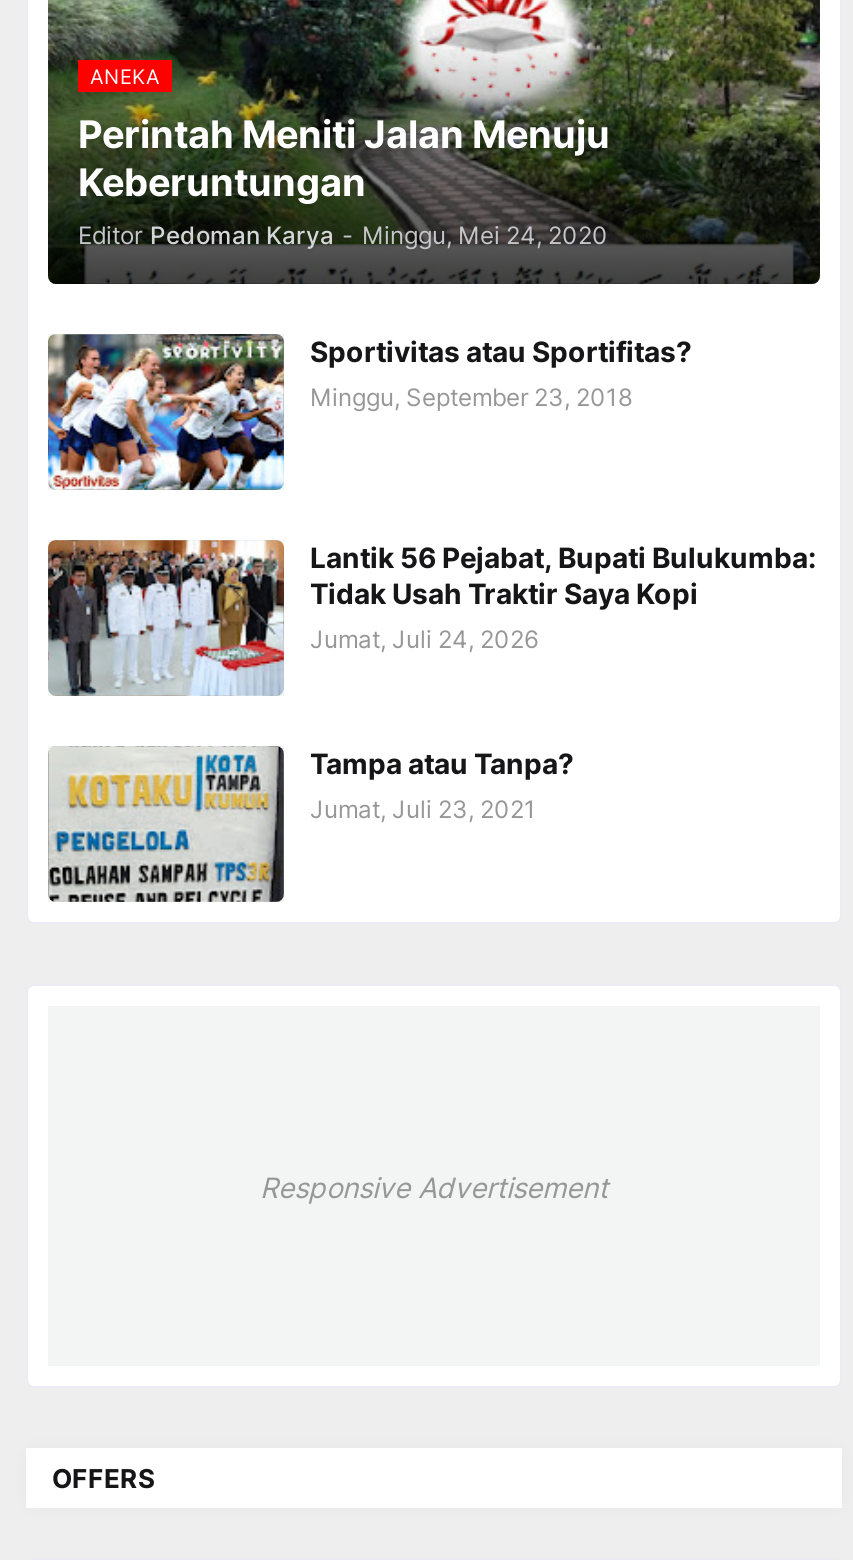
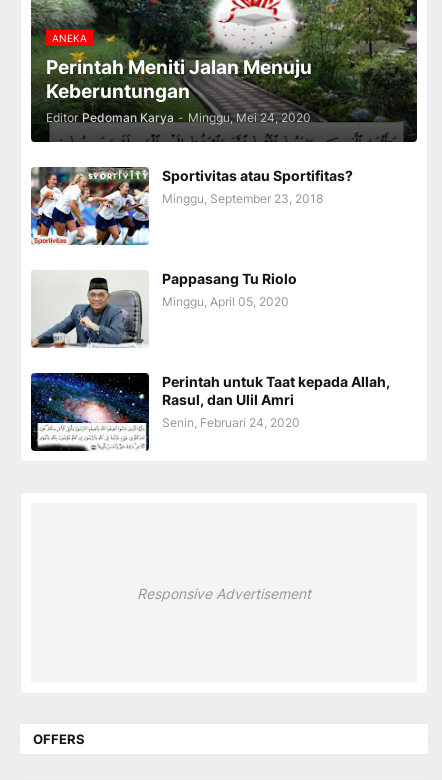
[46,538,816,698] [image] | Lantik 56 Pejabat, Bupati Bulukumba: | Tidak Usah Traktir Saya Kopi | Jumat, Juli 24, 2026 -> [31,270,297,348] [image] | Pappasang Tu Riolo | Minggu, April 05, 2020
[48,746,574,904] [image] | Tampa atau Tanpa? | Jumat, Juli 23, 2021 -> [30,372,390,452] [image] | Perintah untuk Taat kepada Allah, | Rasul, dan Ulil Amri | Senin, Februari 24, 2020

